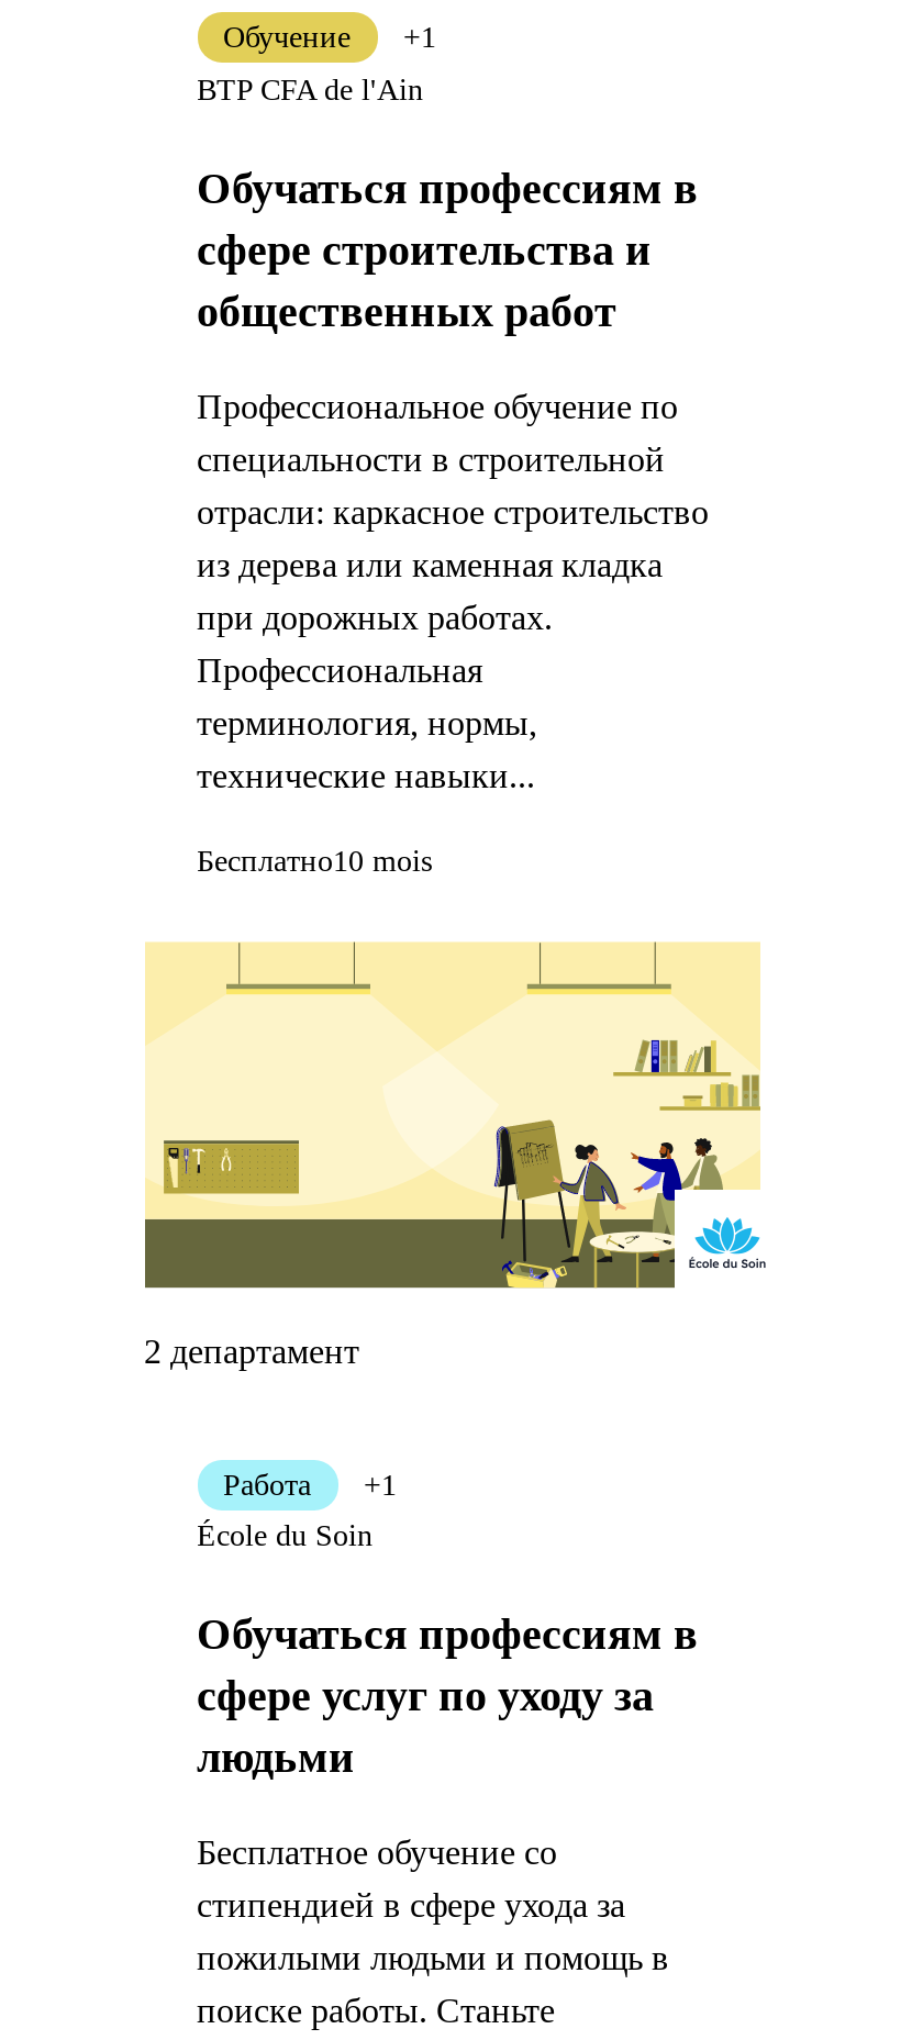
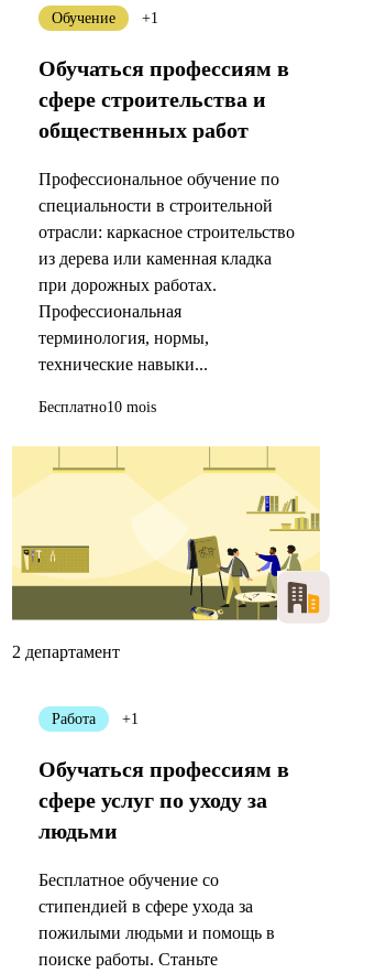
[197,73,423,106] BTP CFA de l'Ain -> none
[677,1194,774,1286] [image] -> [278,574,328,621] [image]
[197,1519,372,1552] École du Soin -> none

